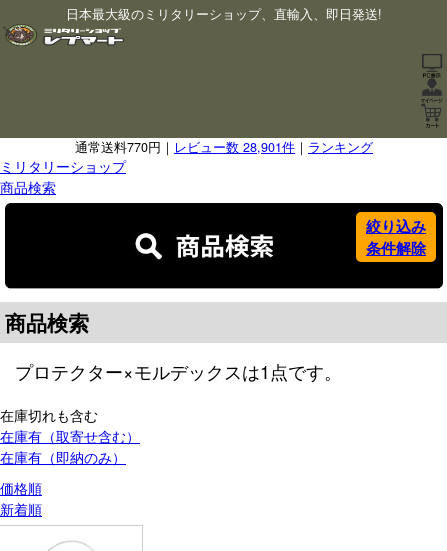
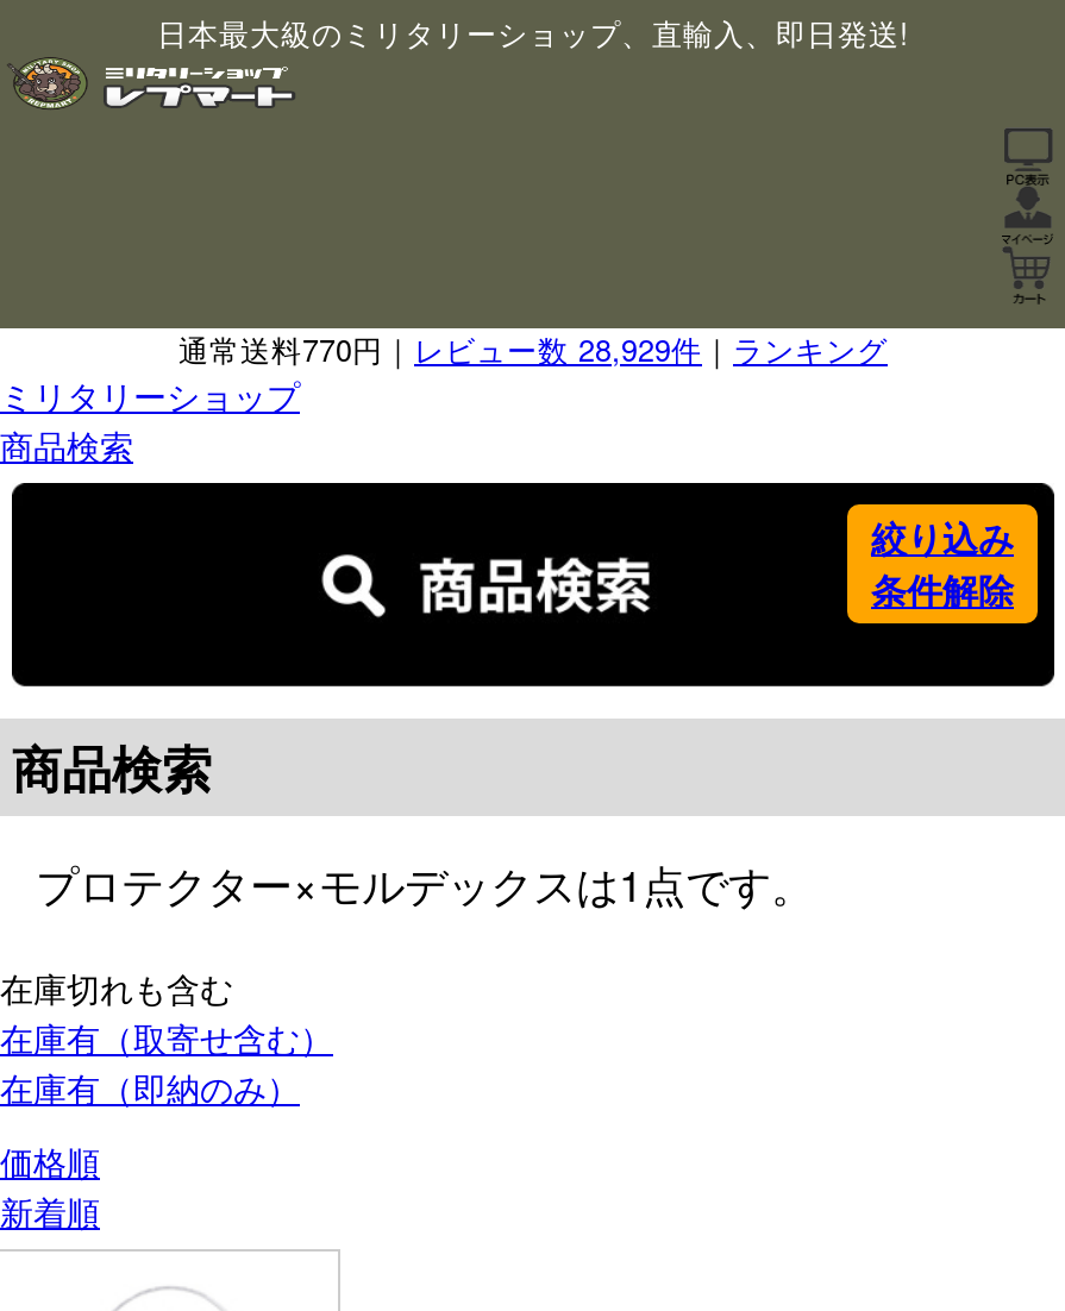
[75,138,373,156] 通常送料770円｜レビュー数 28,901件｜ランキング -> [178,328,888,371] 通常送料770円｜レビュー数 28,929件｜ランキング

